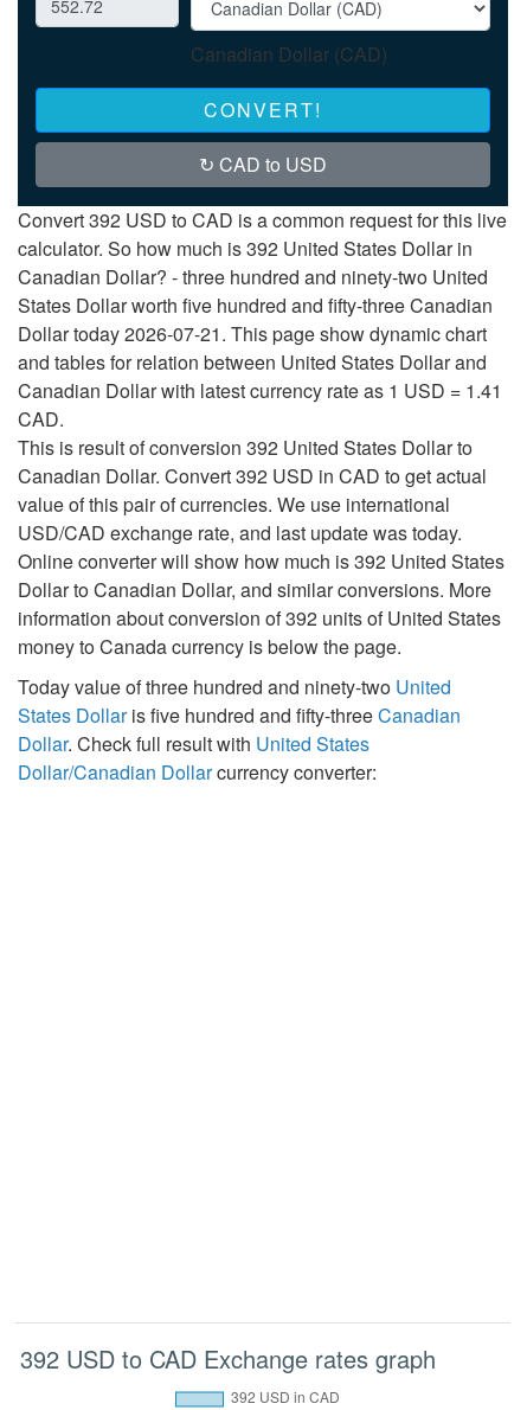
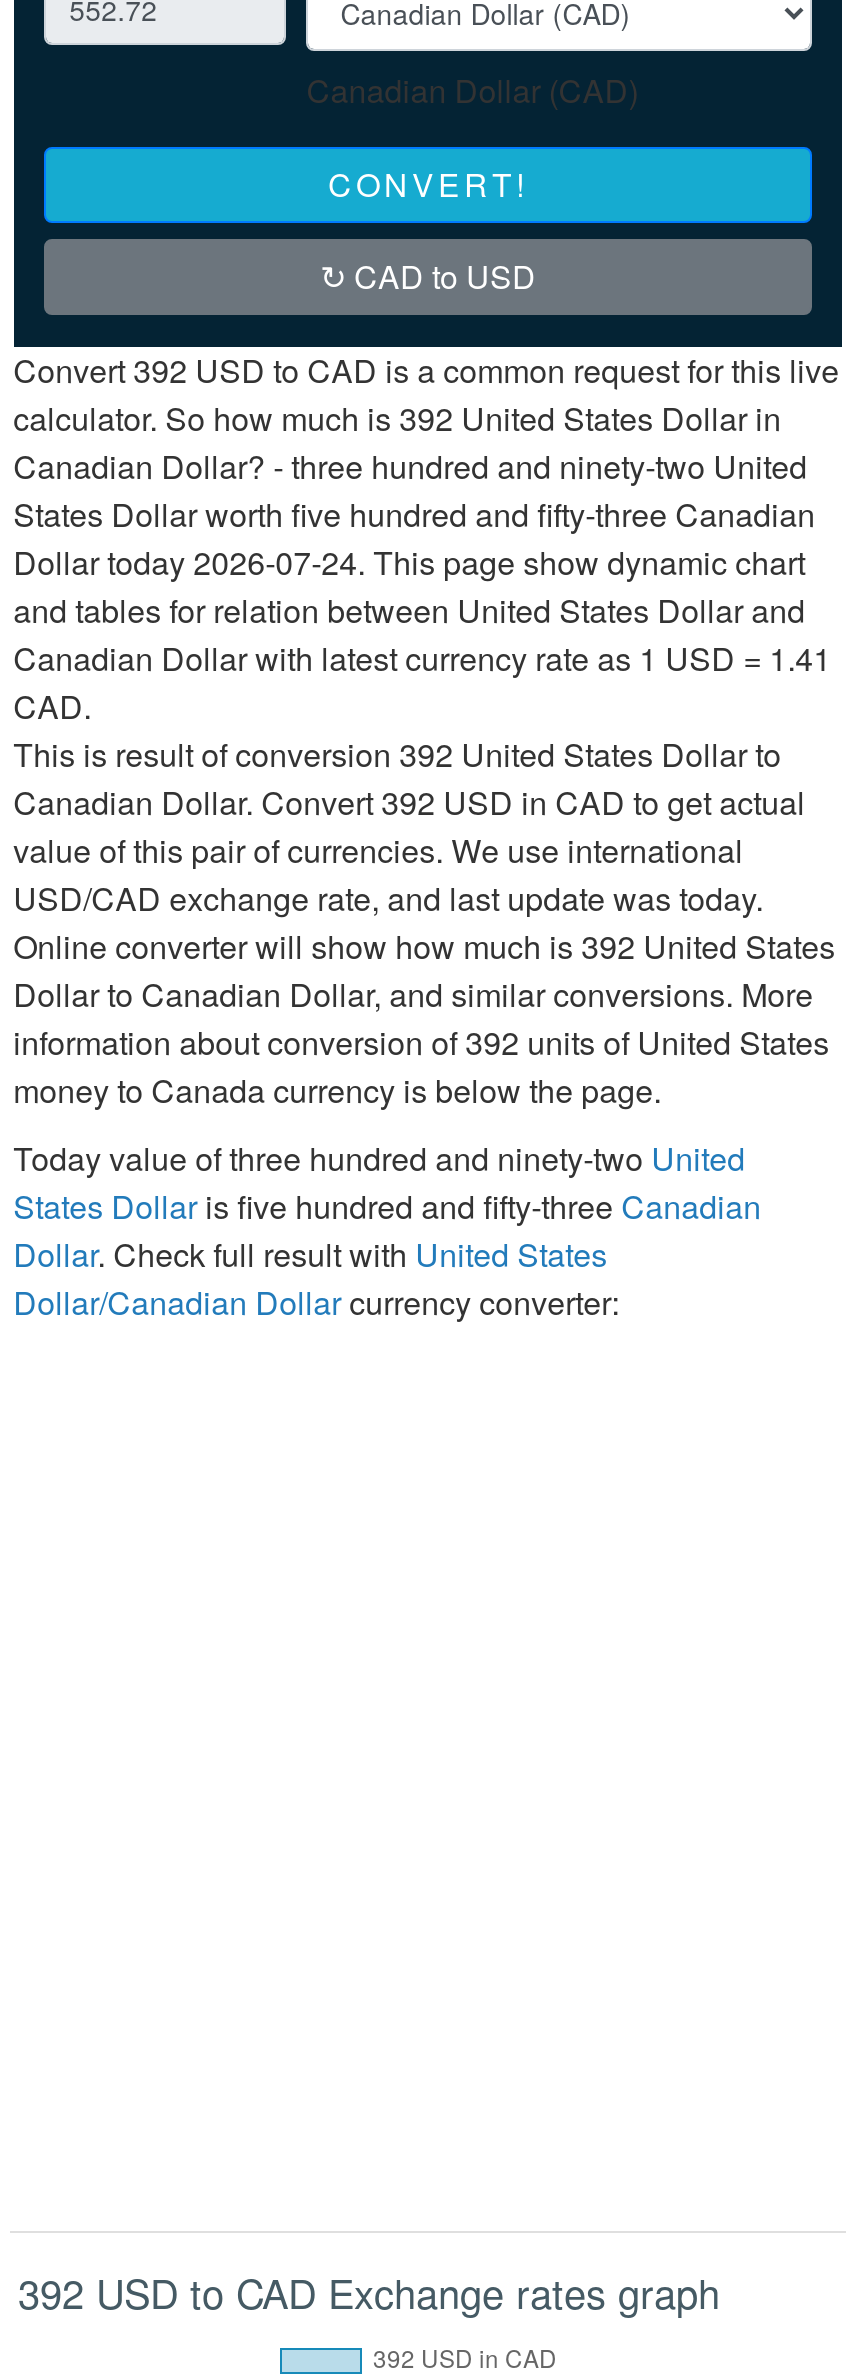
[17,320,486,348] Dollar today 2026-07-21. This page show dynamic chart -> [13,540,805,586] Dollar today 2026-07-24. This page show dynamic chart

